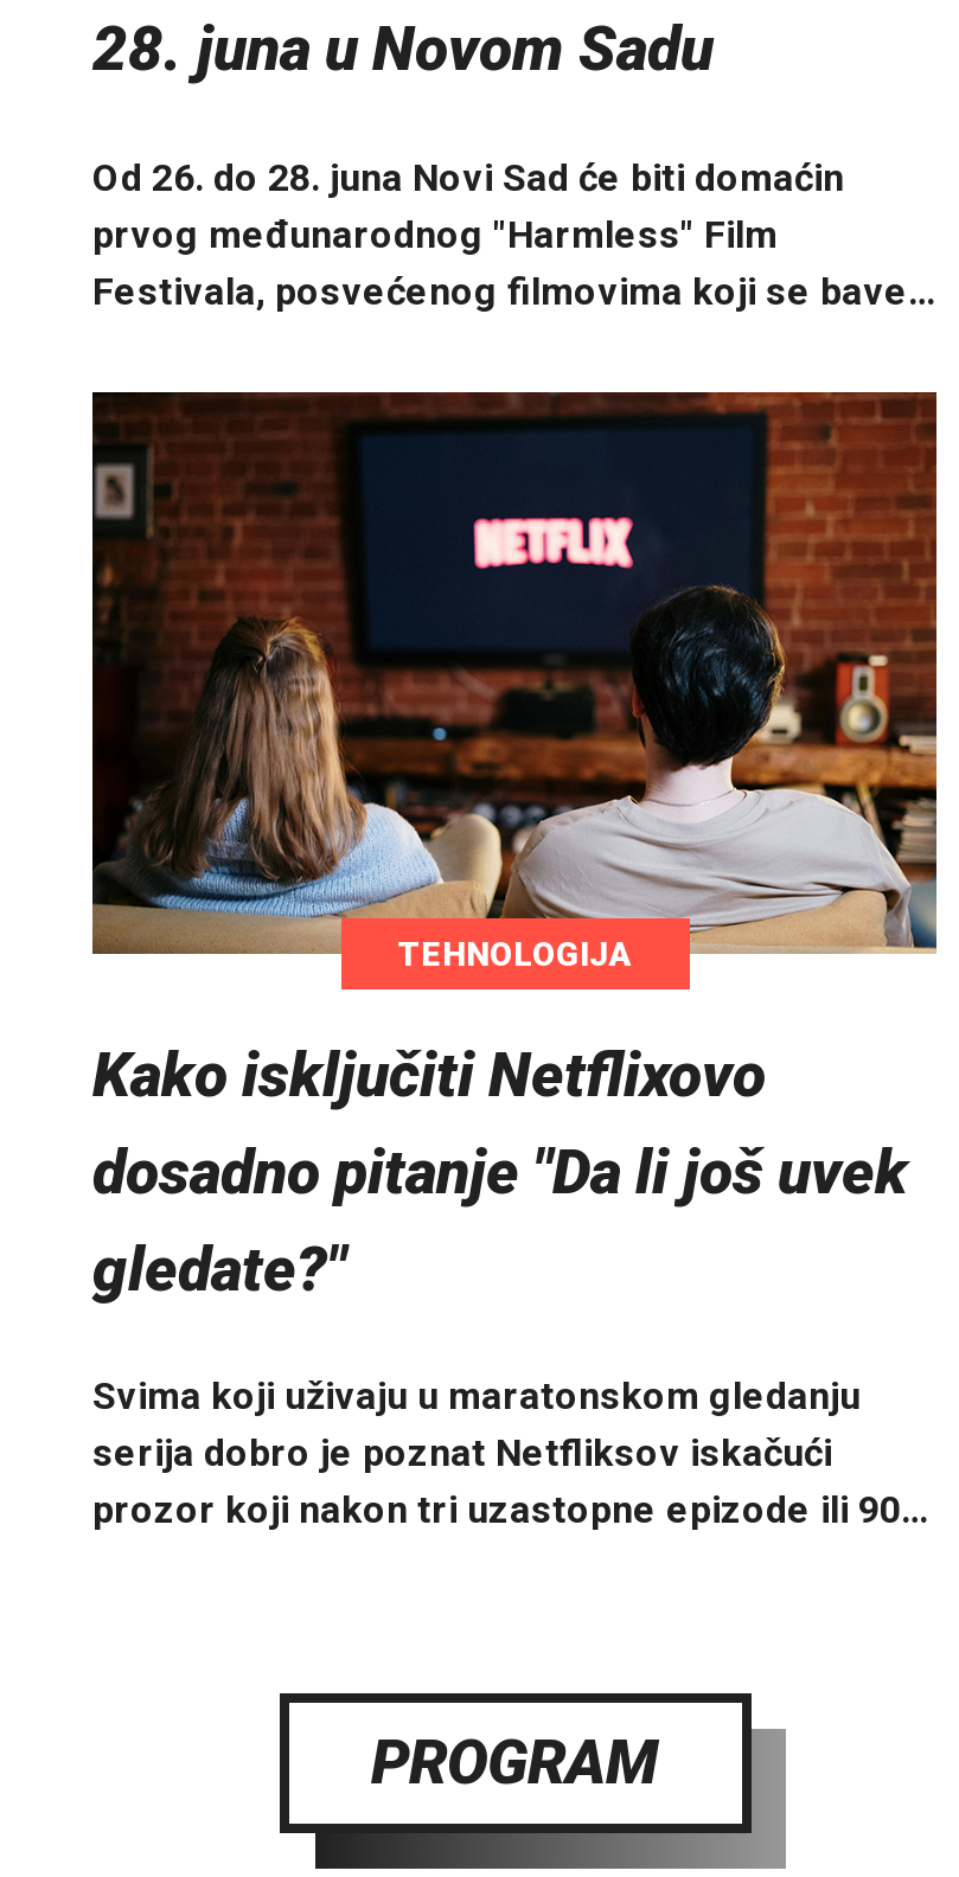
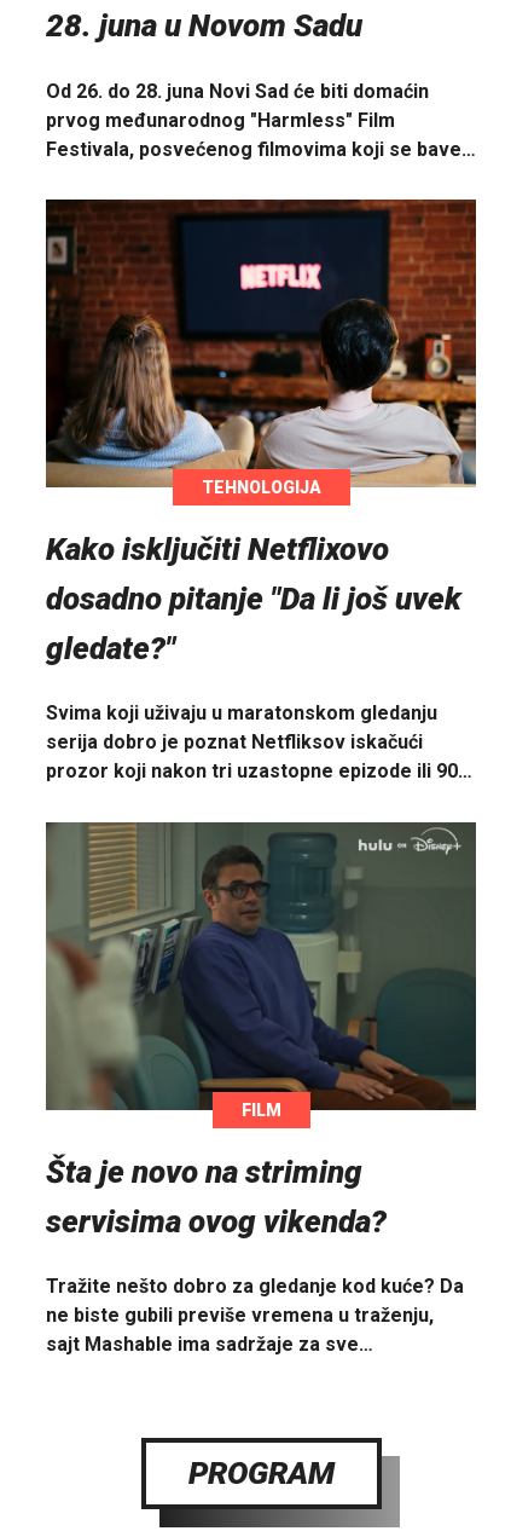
none -> [45,821,477,1356] [image] | FILM | Šta je novo na striming | servisima ovog vikenda? | Tražite nešto dobro za gledanje kod kuće? Da | ne biste gubili previše vremena u traženju, | sajt Mashable ima sadržaje za sve…

